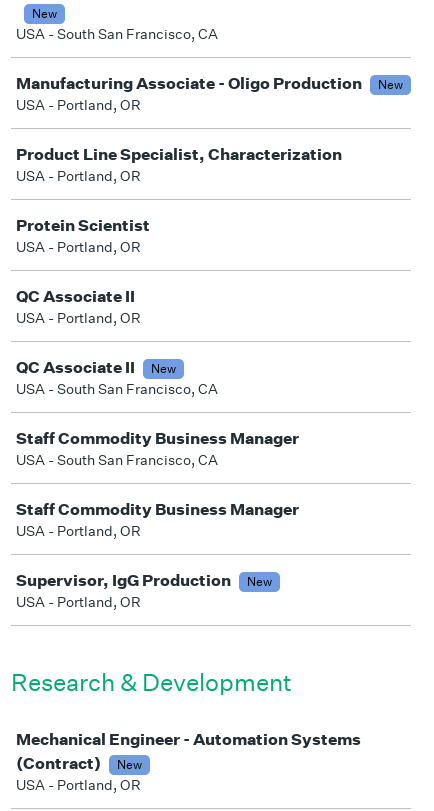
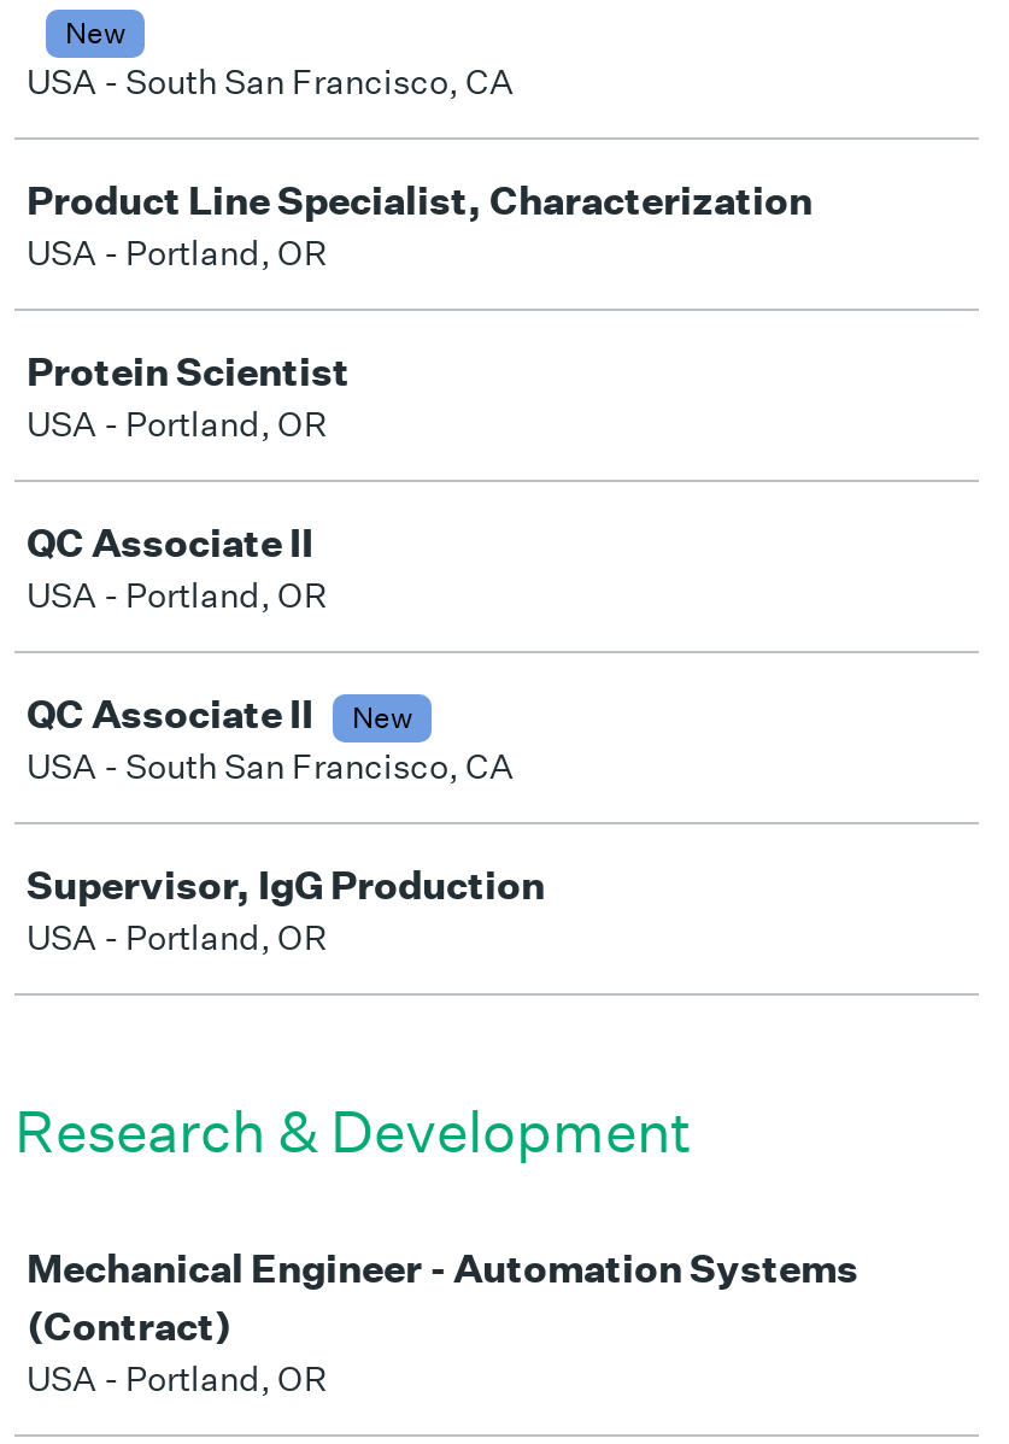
[16,73,403,114] Manufacturing Associate - Oligo Production | New | USA - Portland, OR -> none
[16,428,299,540] Staff Commodity Business Manager | USA - South San Francisco, CA | Staff Commodity Business Manager | USA - Portland, OR -> none
[247,573,272,590] New -> none
[117,756,142,773] New -> none

